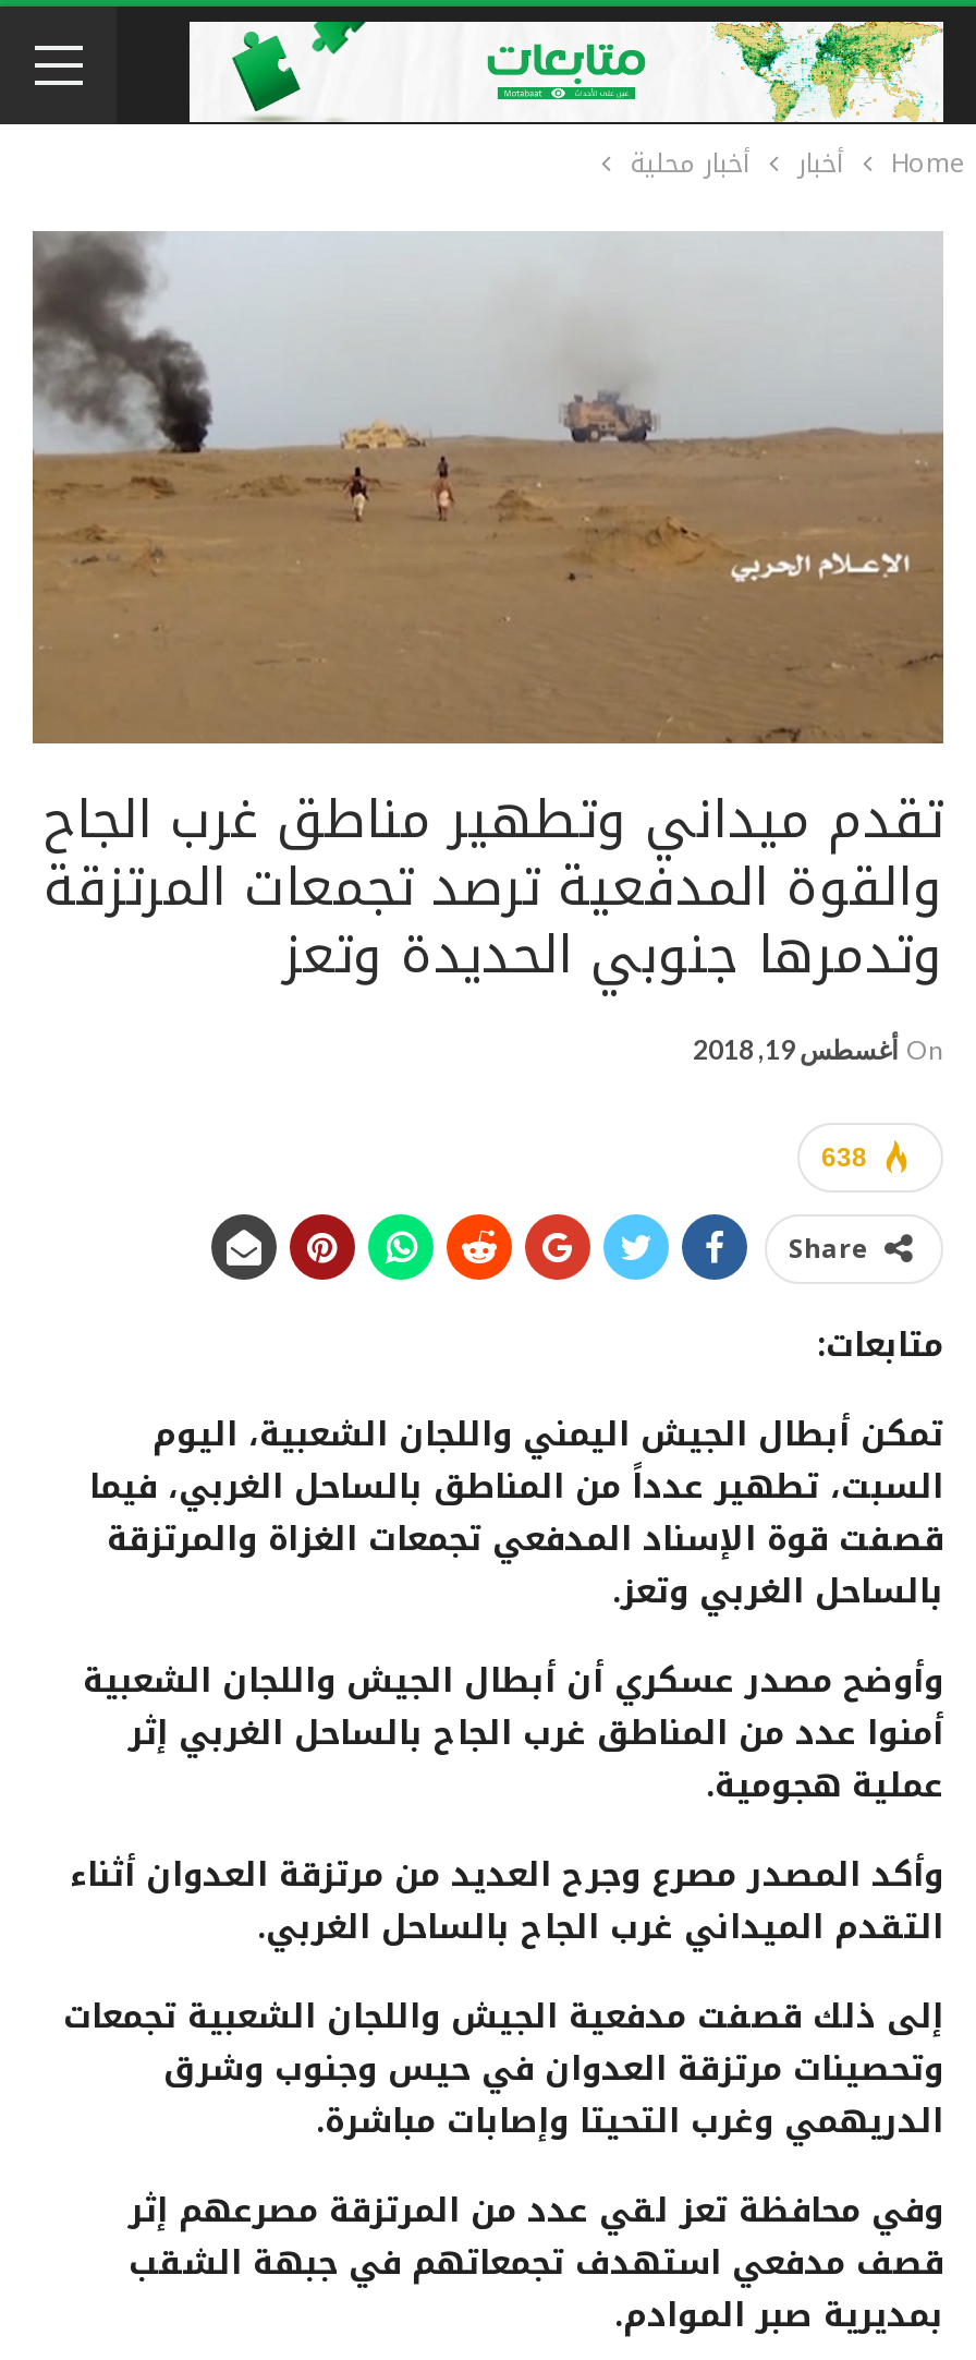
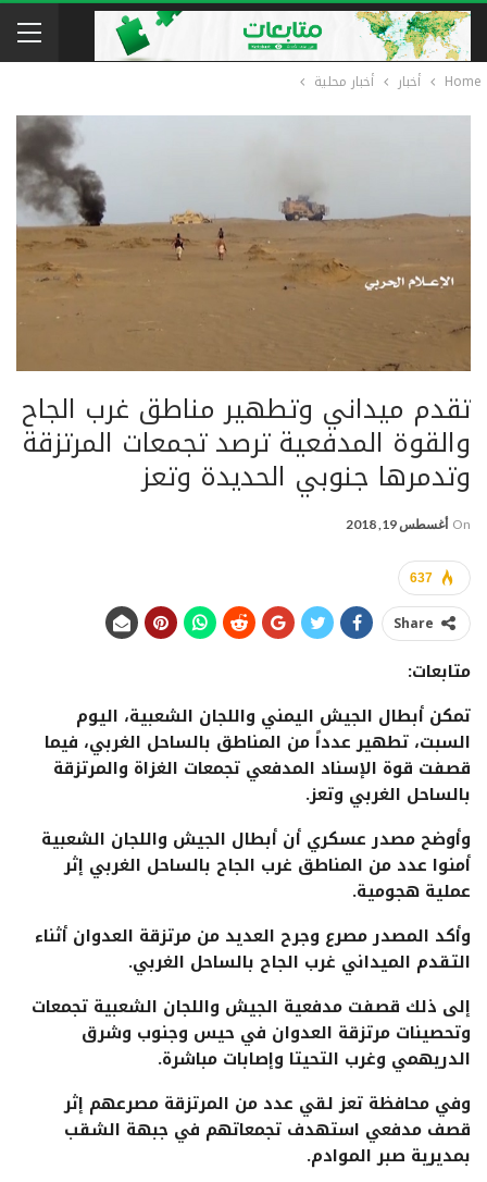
[821,1143,867,1173] 638 -> [410,570,433,586] 637

